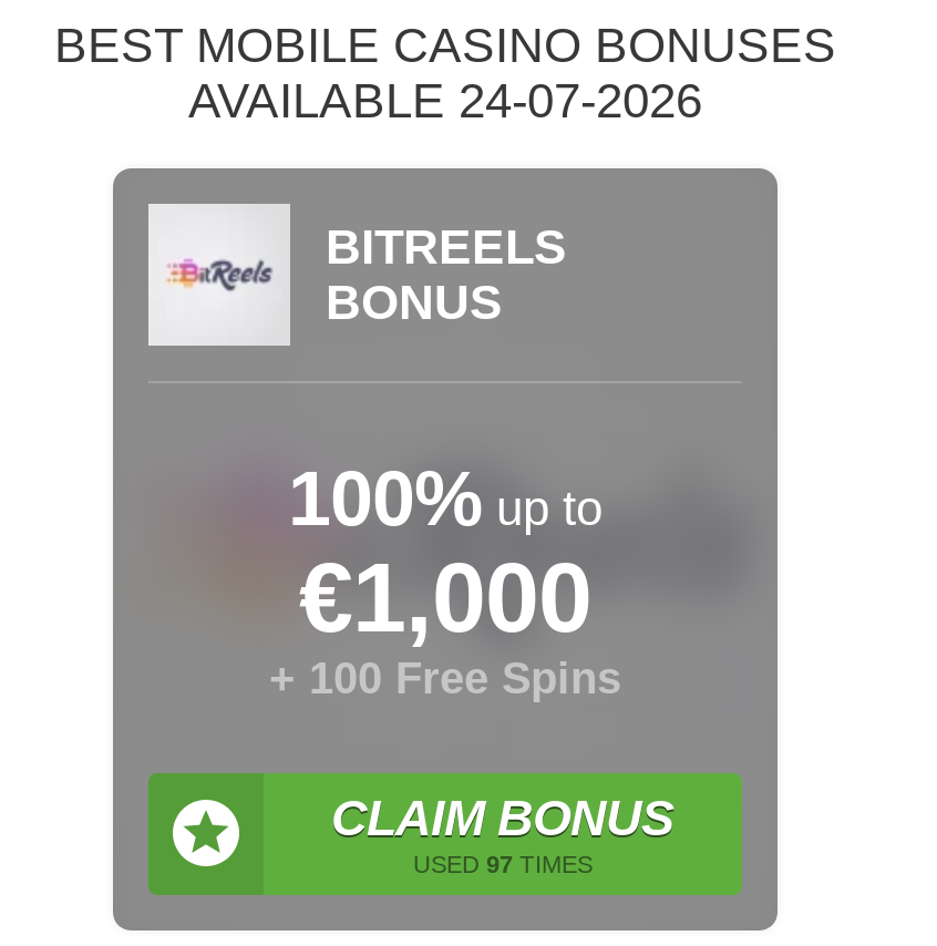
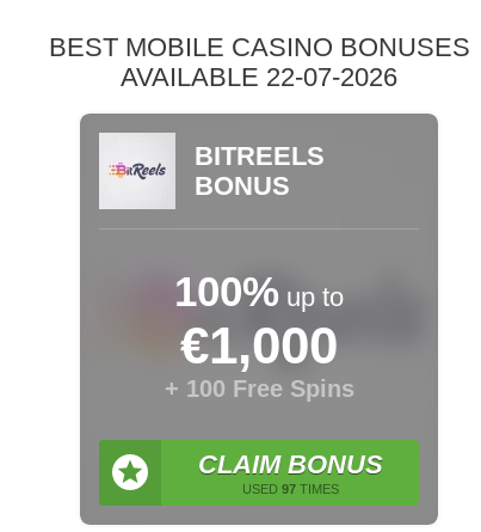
[188,72,702,128] AVAILABLE 24-07-2026 -> [121,62,397,92] AVAILABLE 22-07-2026

